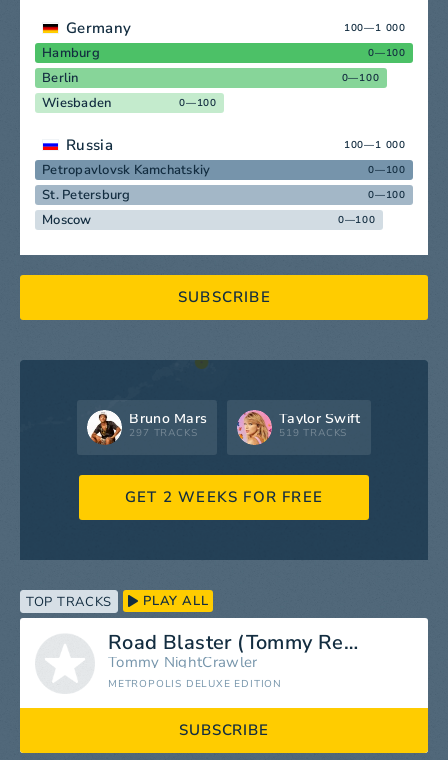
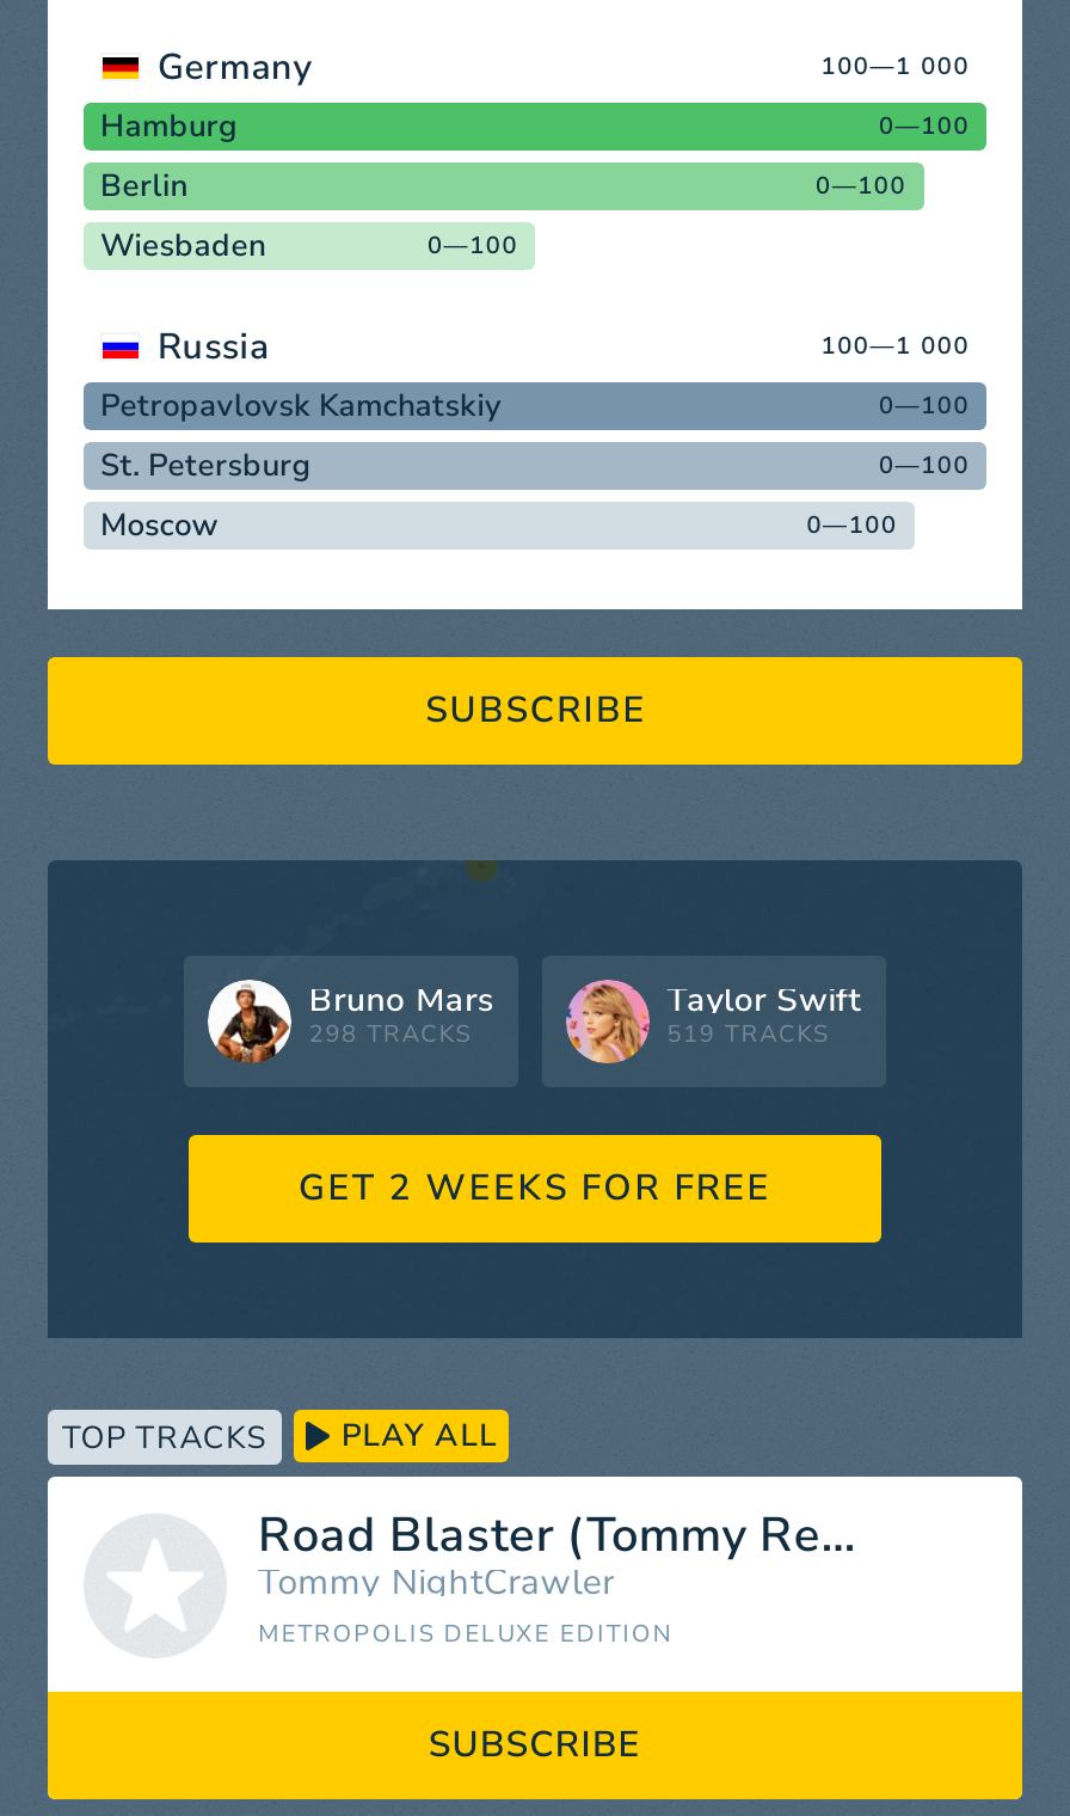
[129,426,197,440] 297 TRACKS -> [309,1019,471,1052] 298 TRACKS

